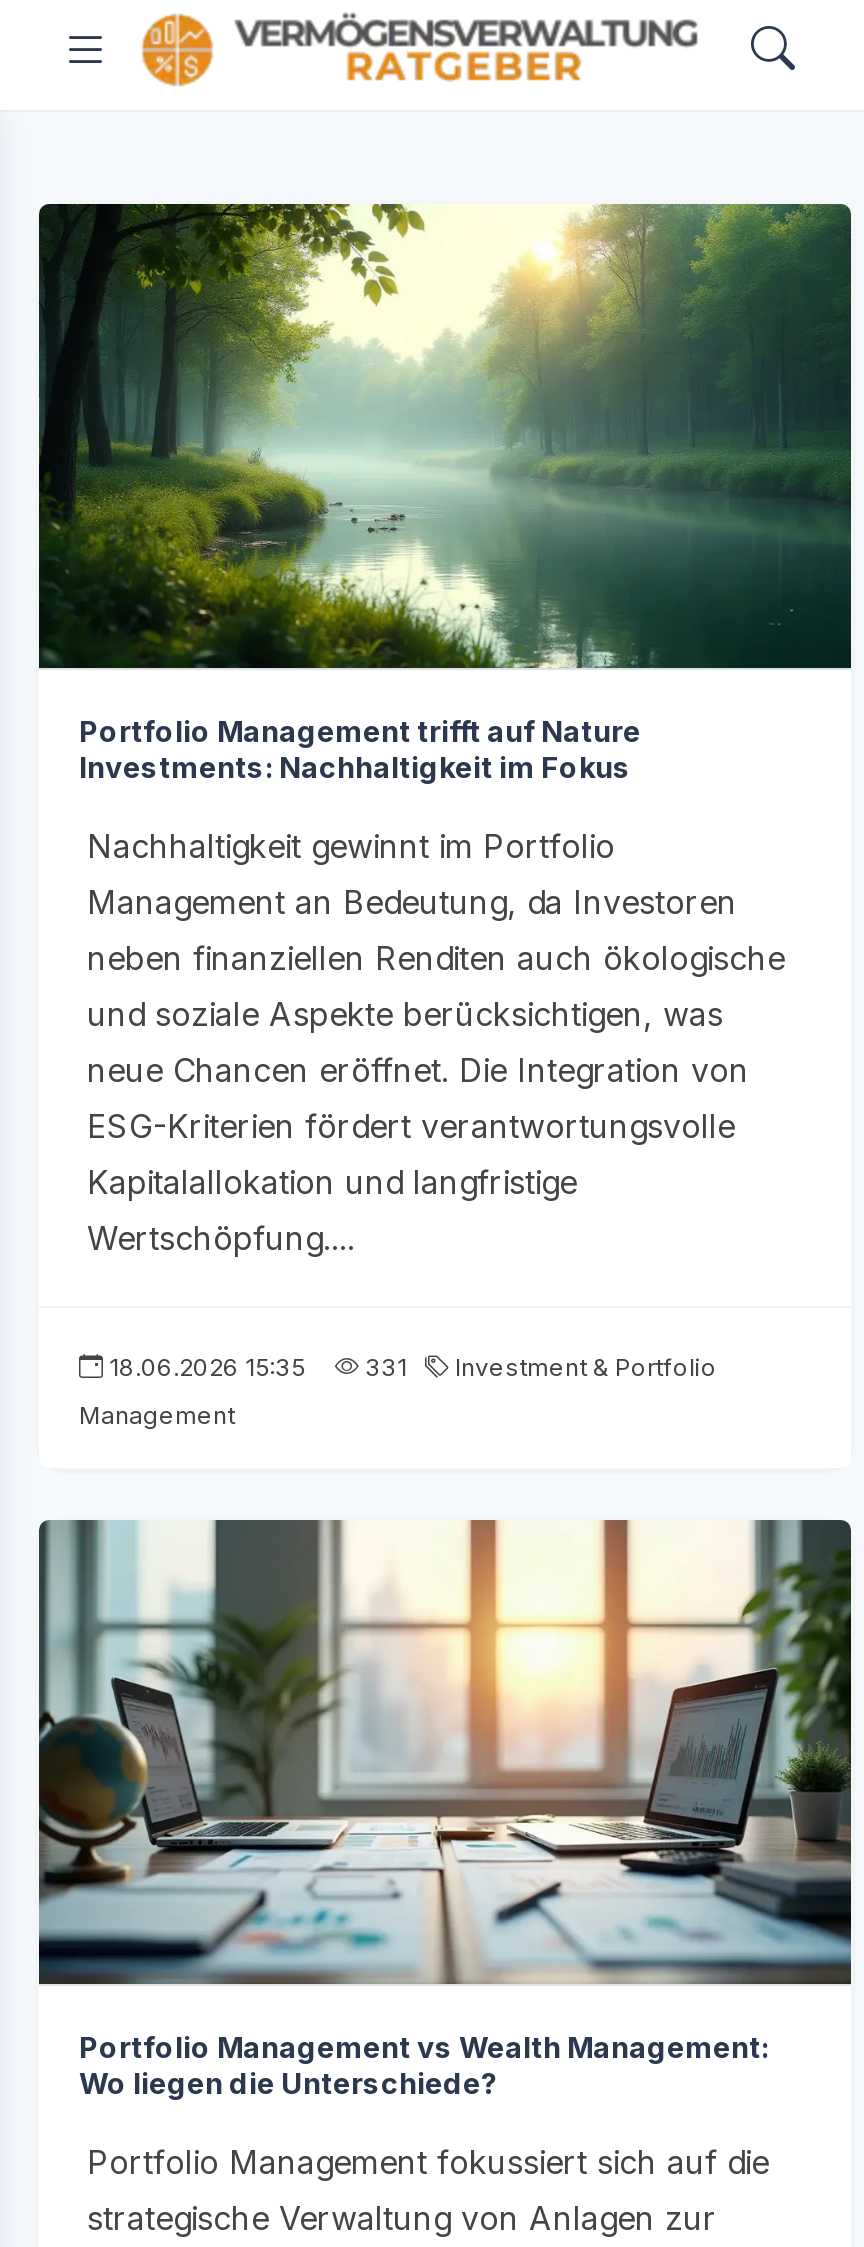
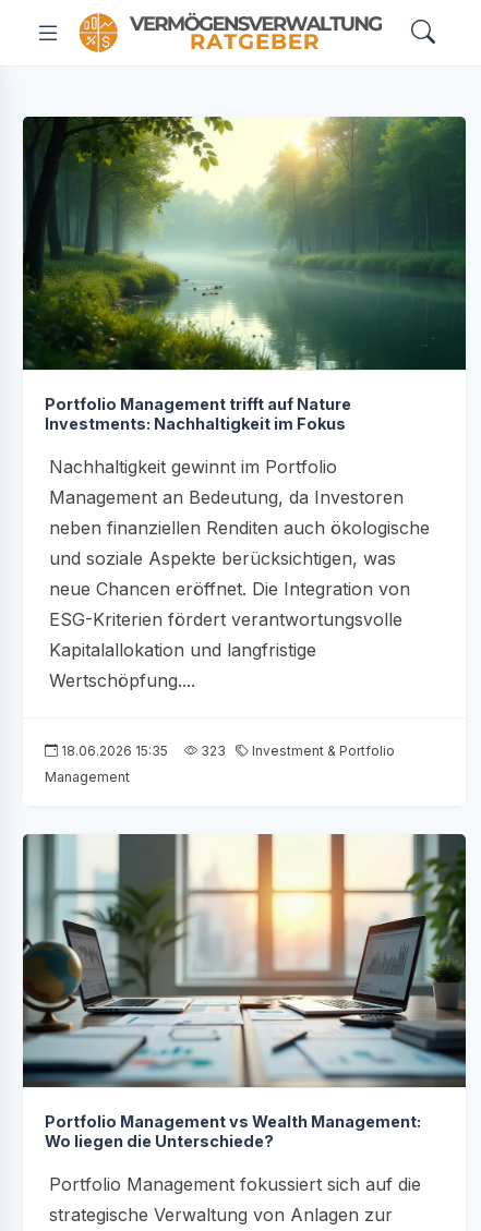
[103,1352,717,1382] 18.06.2026 15:35 331 Investment & Portfolio -> [58,742,395,759] 18.06.2026 15:35 323 Investment & Portfolio

